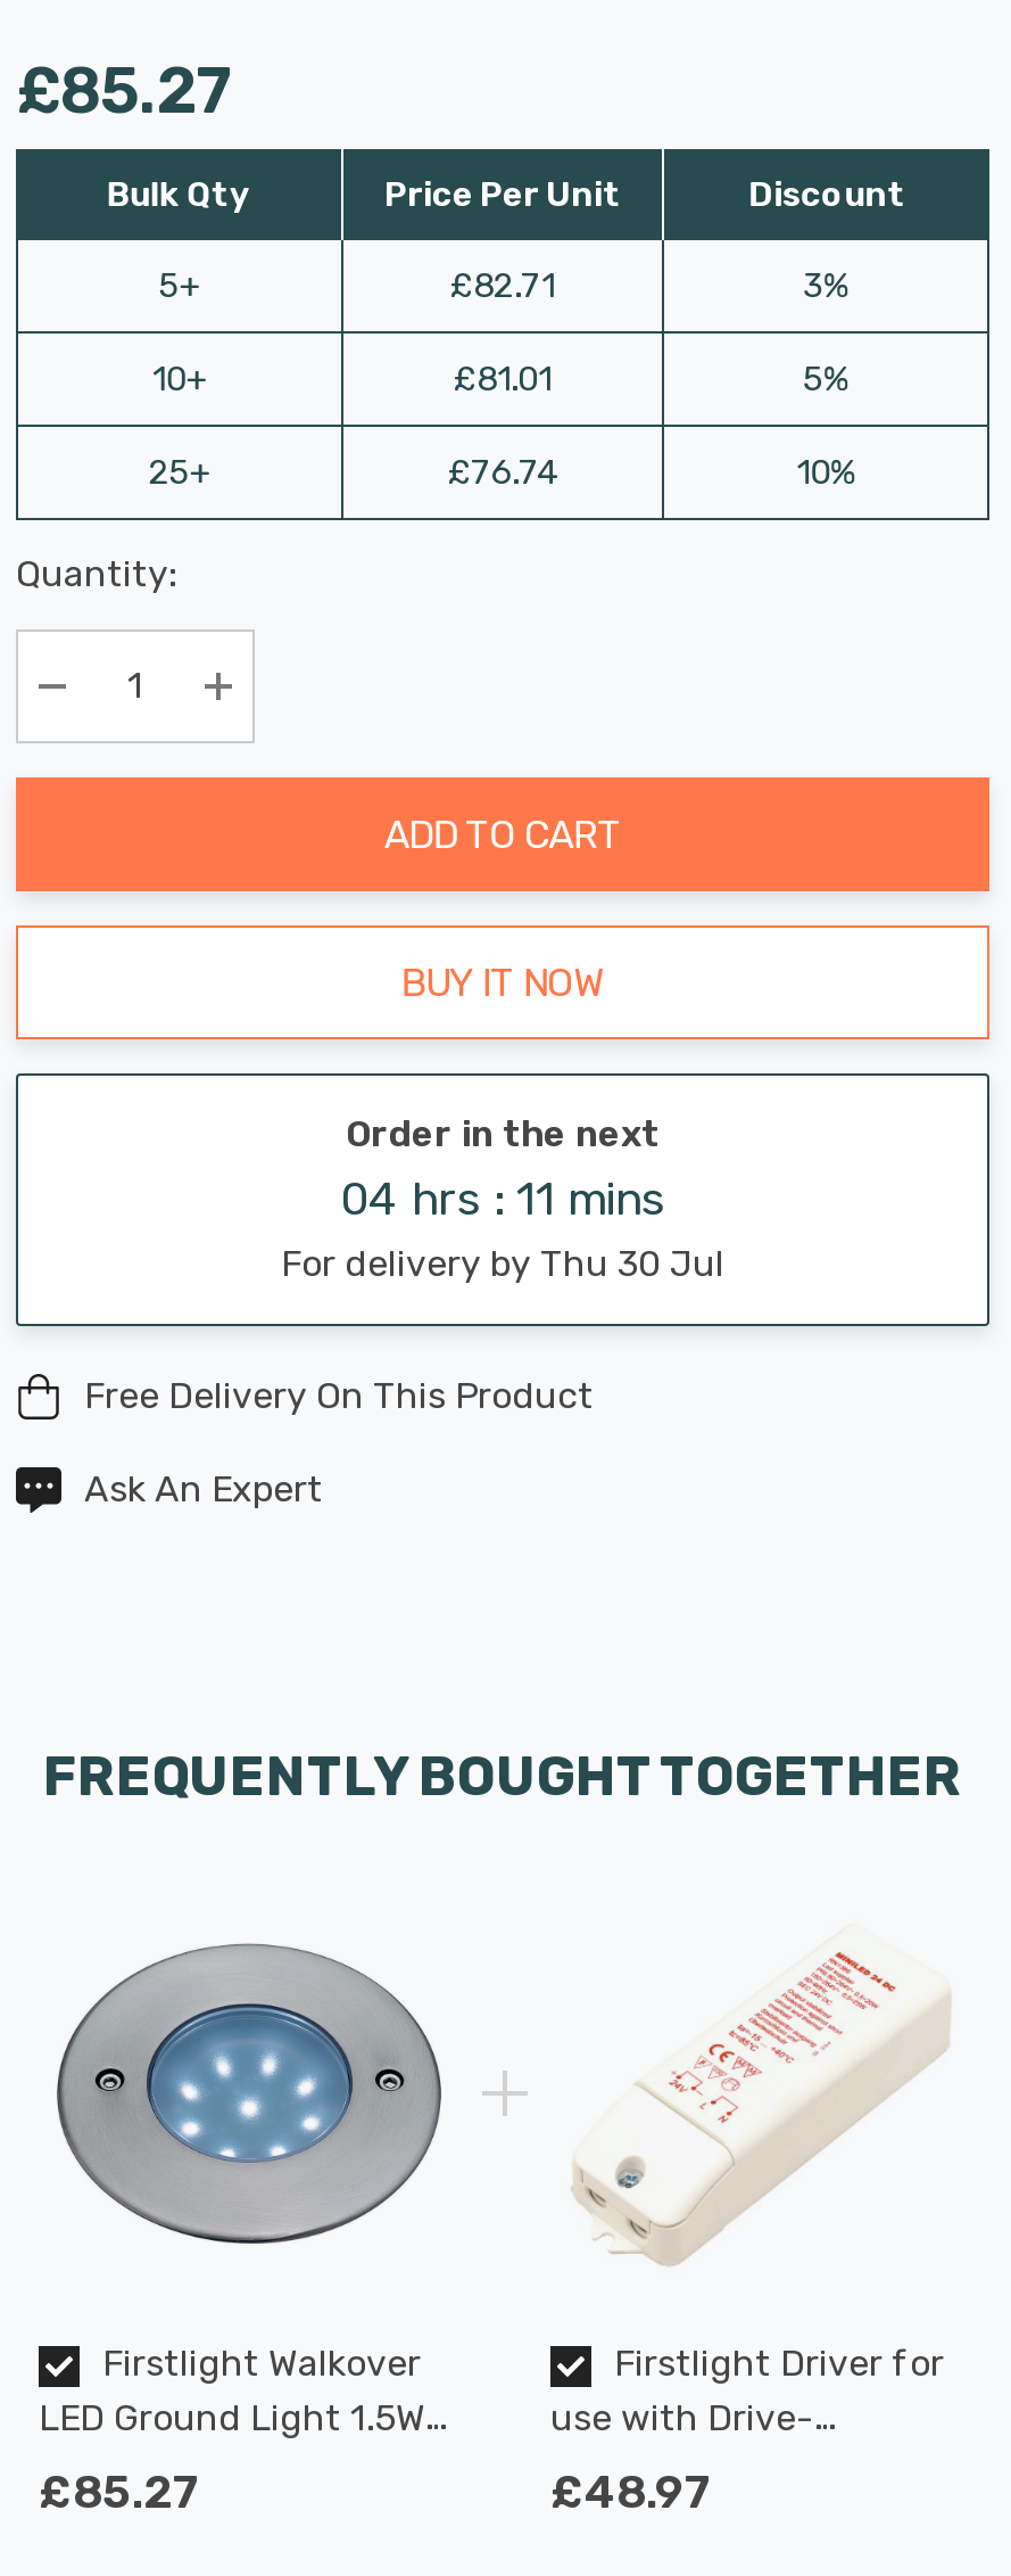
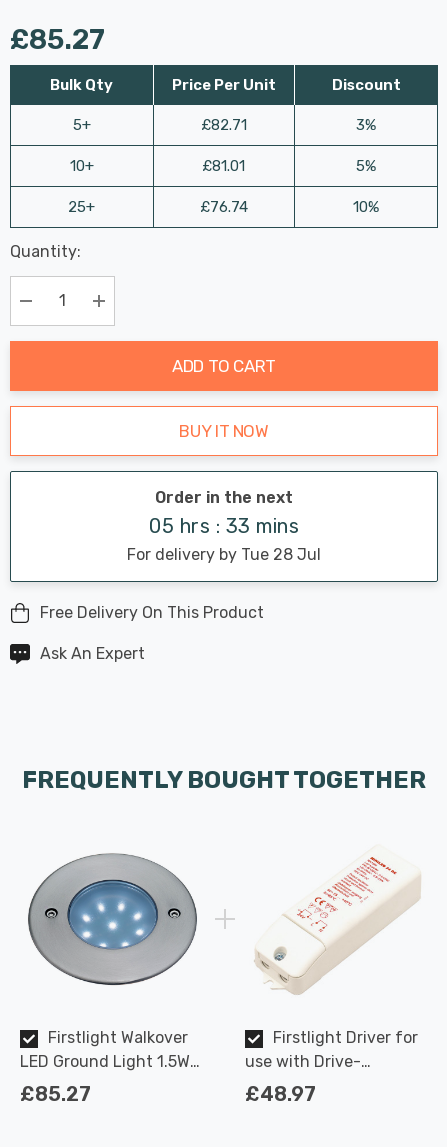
[340,1170,665,1225] 04 hrs : 11 mins -> [149,514,299,538] 05 hrs : 33 mins
[281,1241,724,1284] For delivery by Thu 30 Jul -> [127,545,321,564] For delivery by Tue 28 Jul

